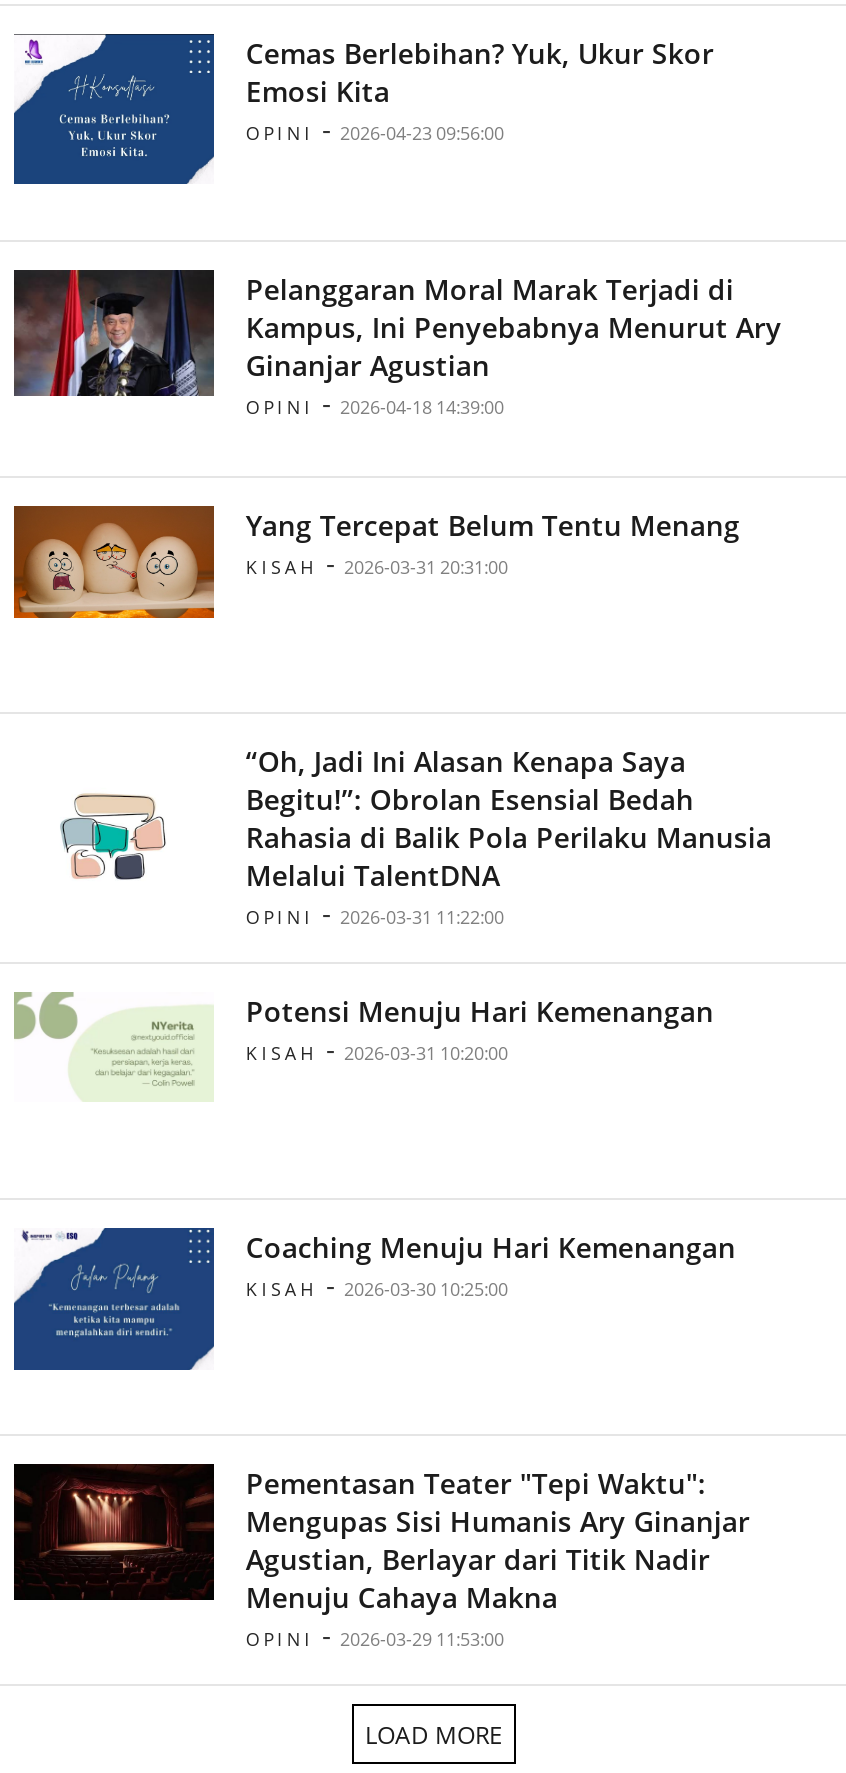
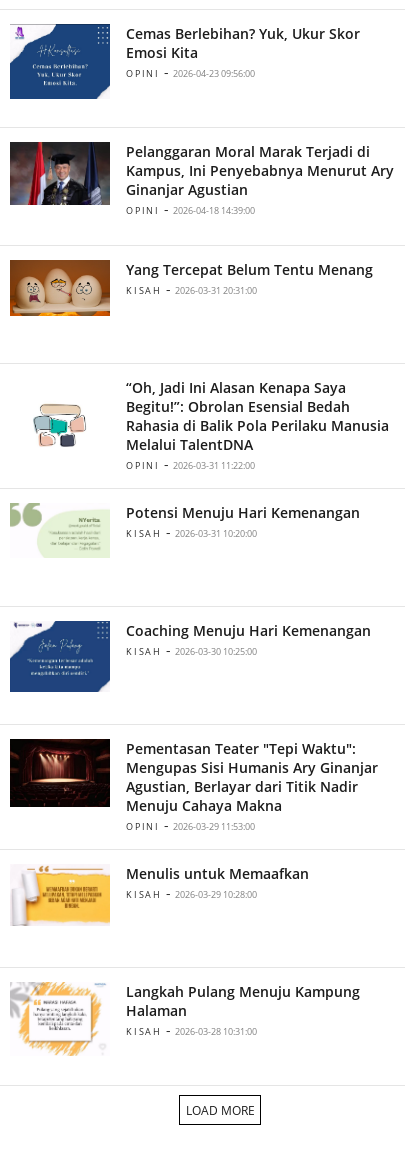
none -> [10,981,360,1057] [image] | Langkah Pulang Menuju Kampung | Halaman | KISAH - 2026-03-28 10:31:00
none -> [11,864,309,926] [image] | Menulis untuk Memaafkan | KISAH - 2026-03-29 10:28:00

